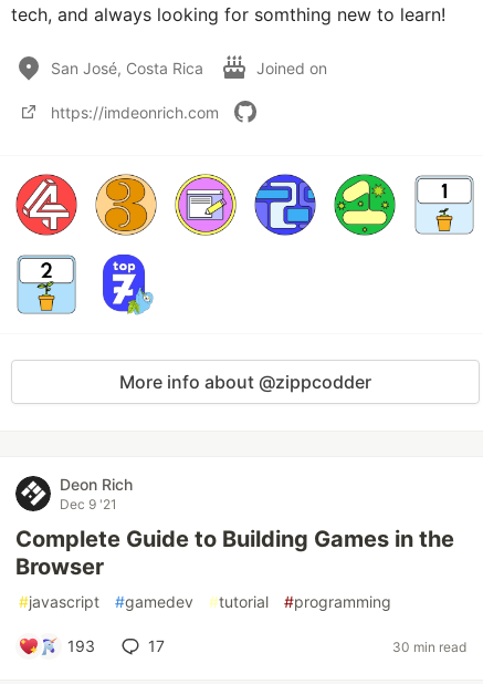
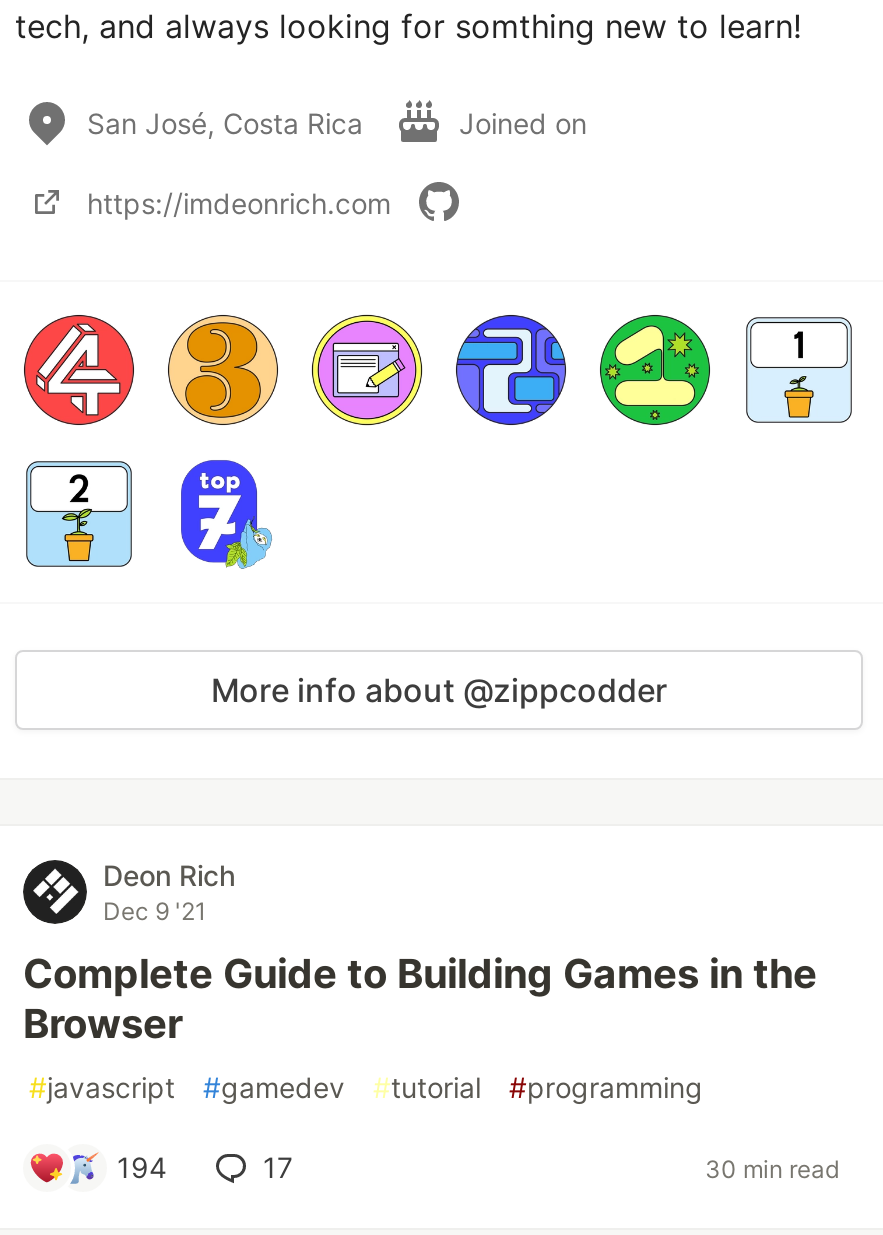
[67,636,95,655] 193 -> [117,1150,167,1184] 194

